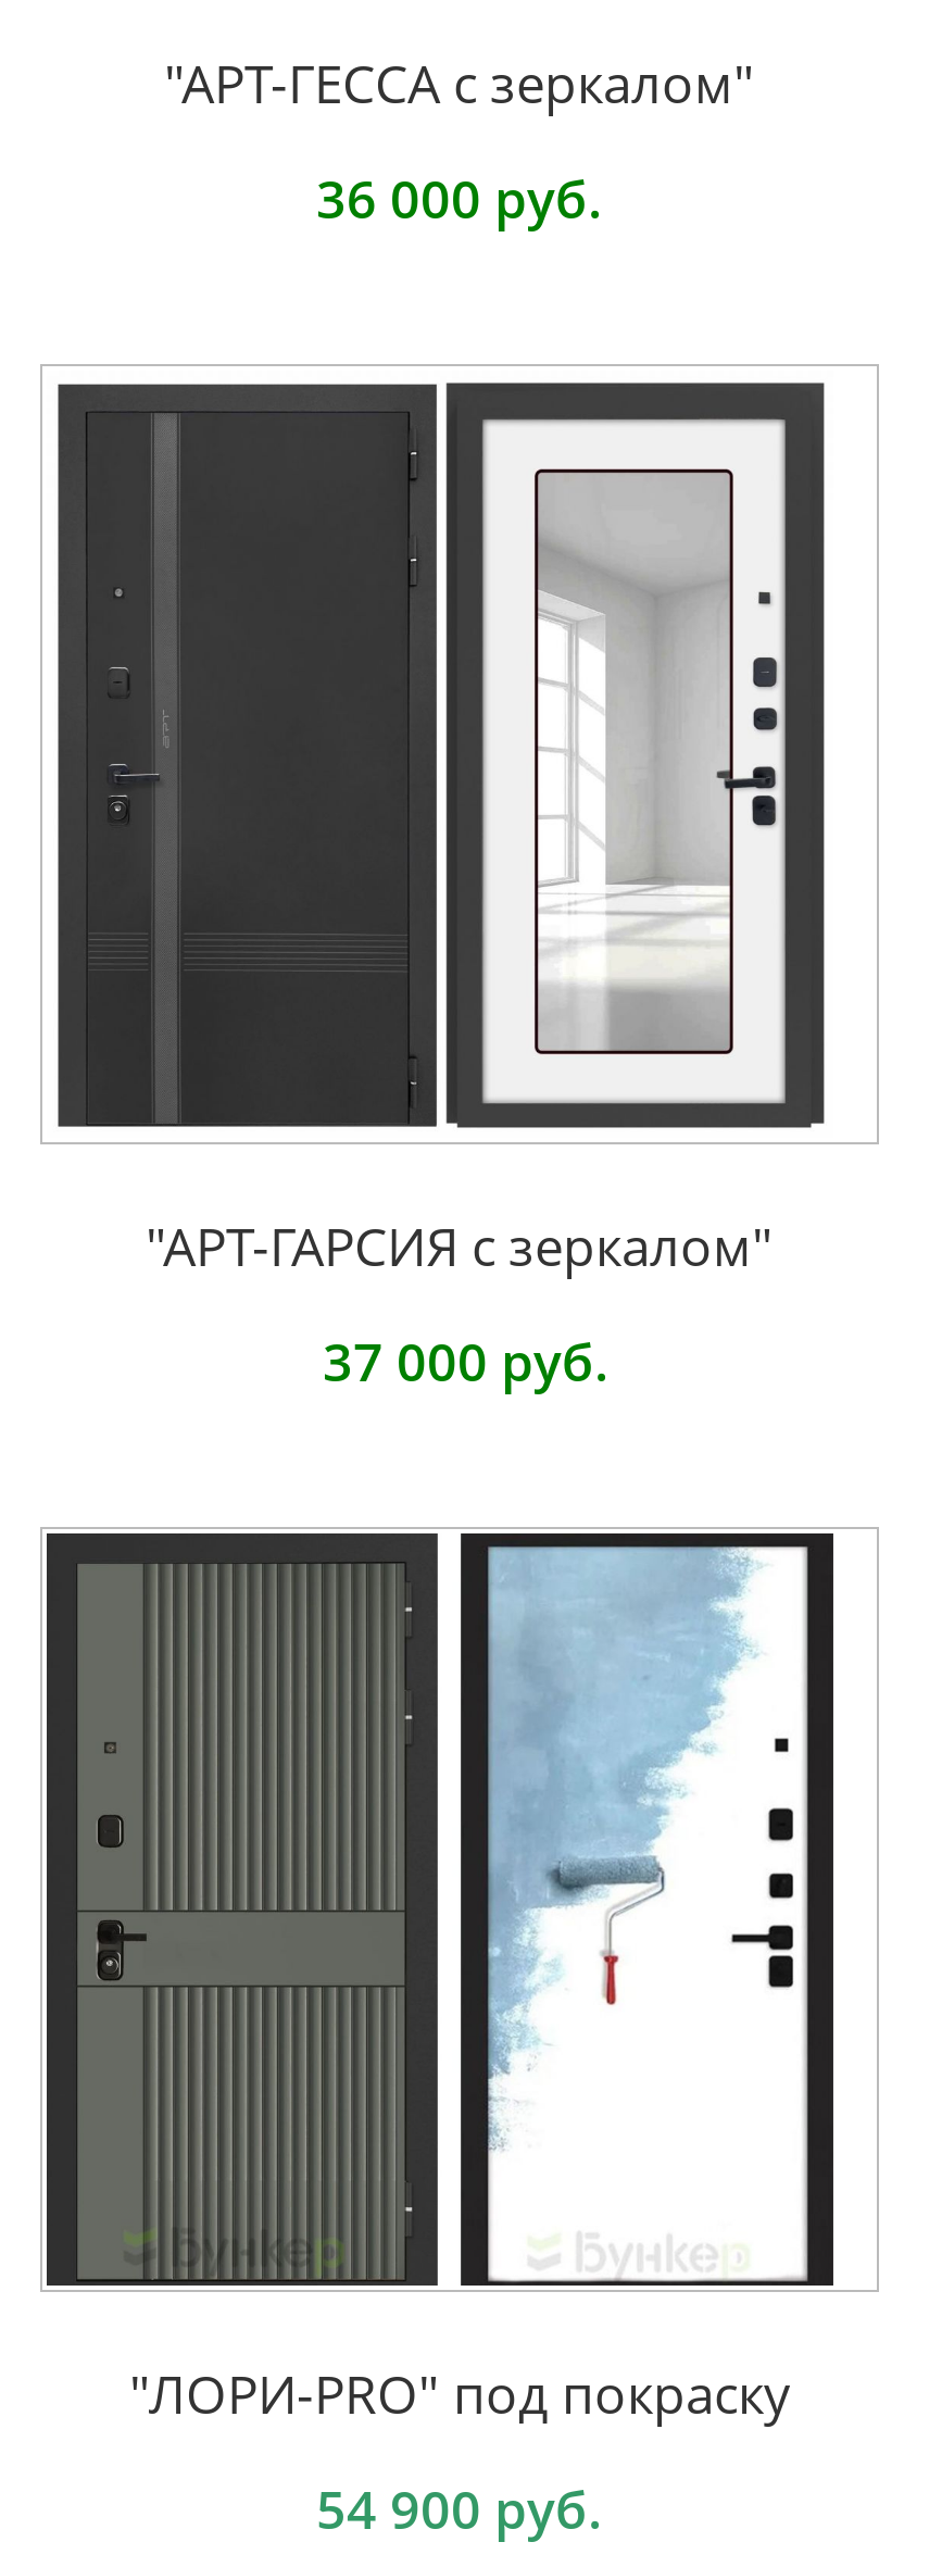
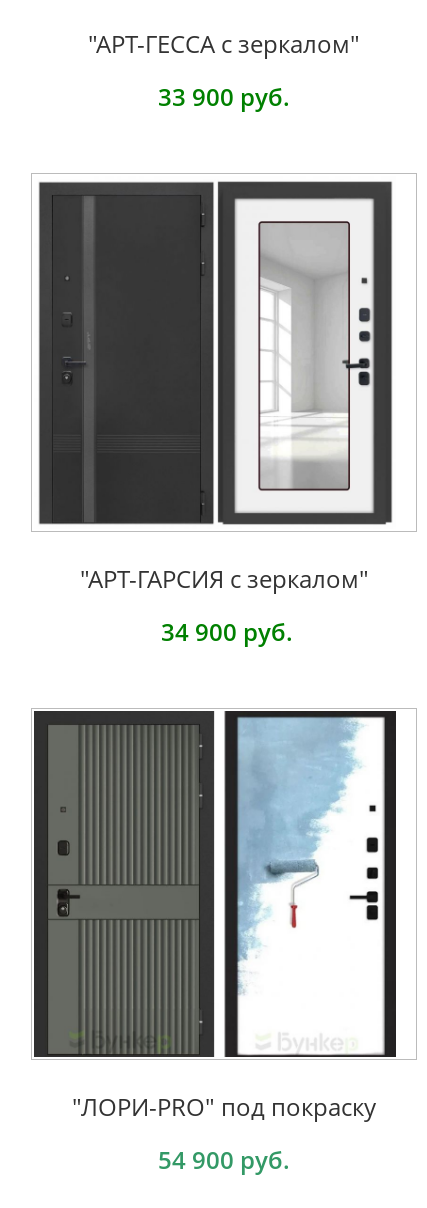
[316,162,603,233] 36 000 руб. -> [158,80,290,113] 33 900 руб.
[310,1324,610,1396] 37 000 руб. -> [155,615,293,648] 34 900 руб.

